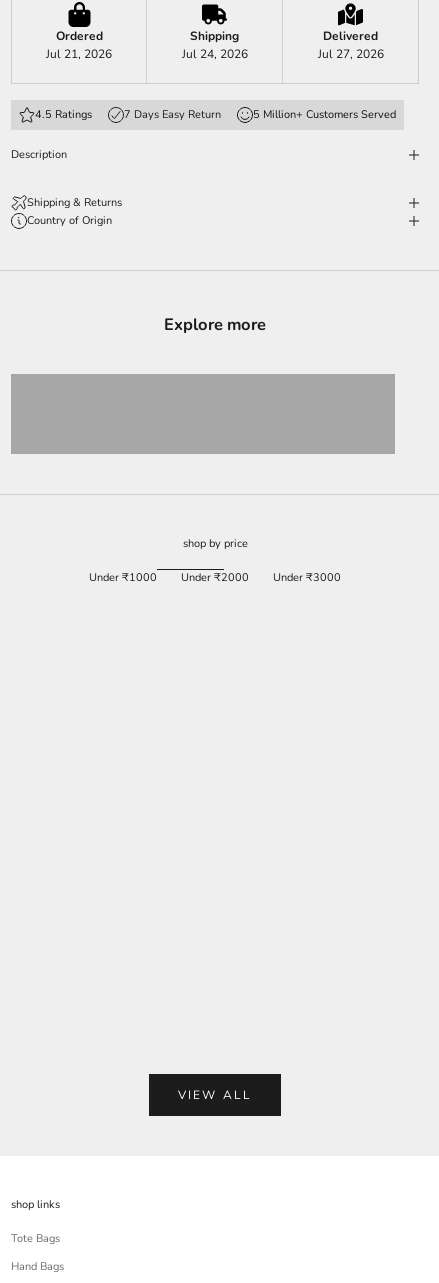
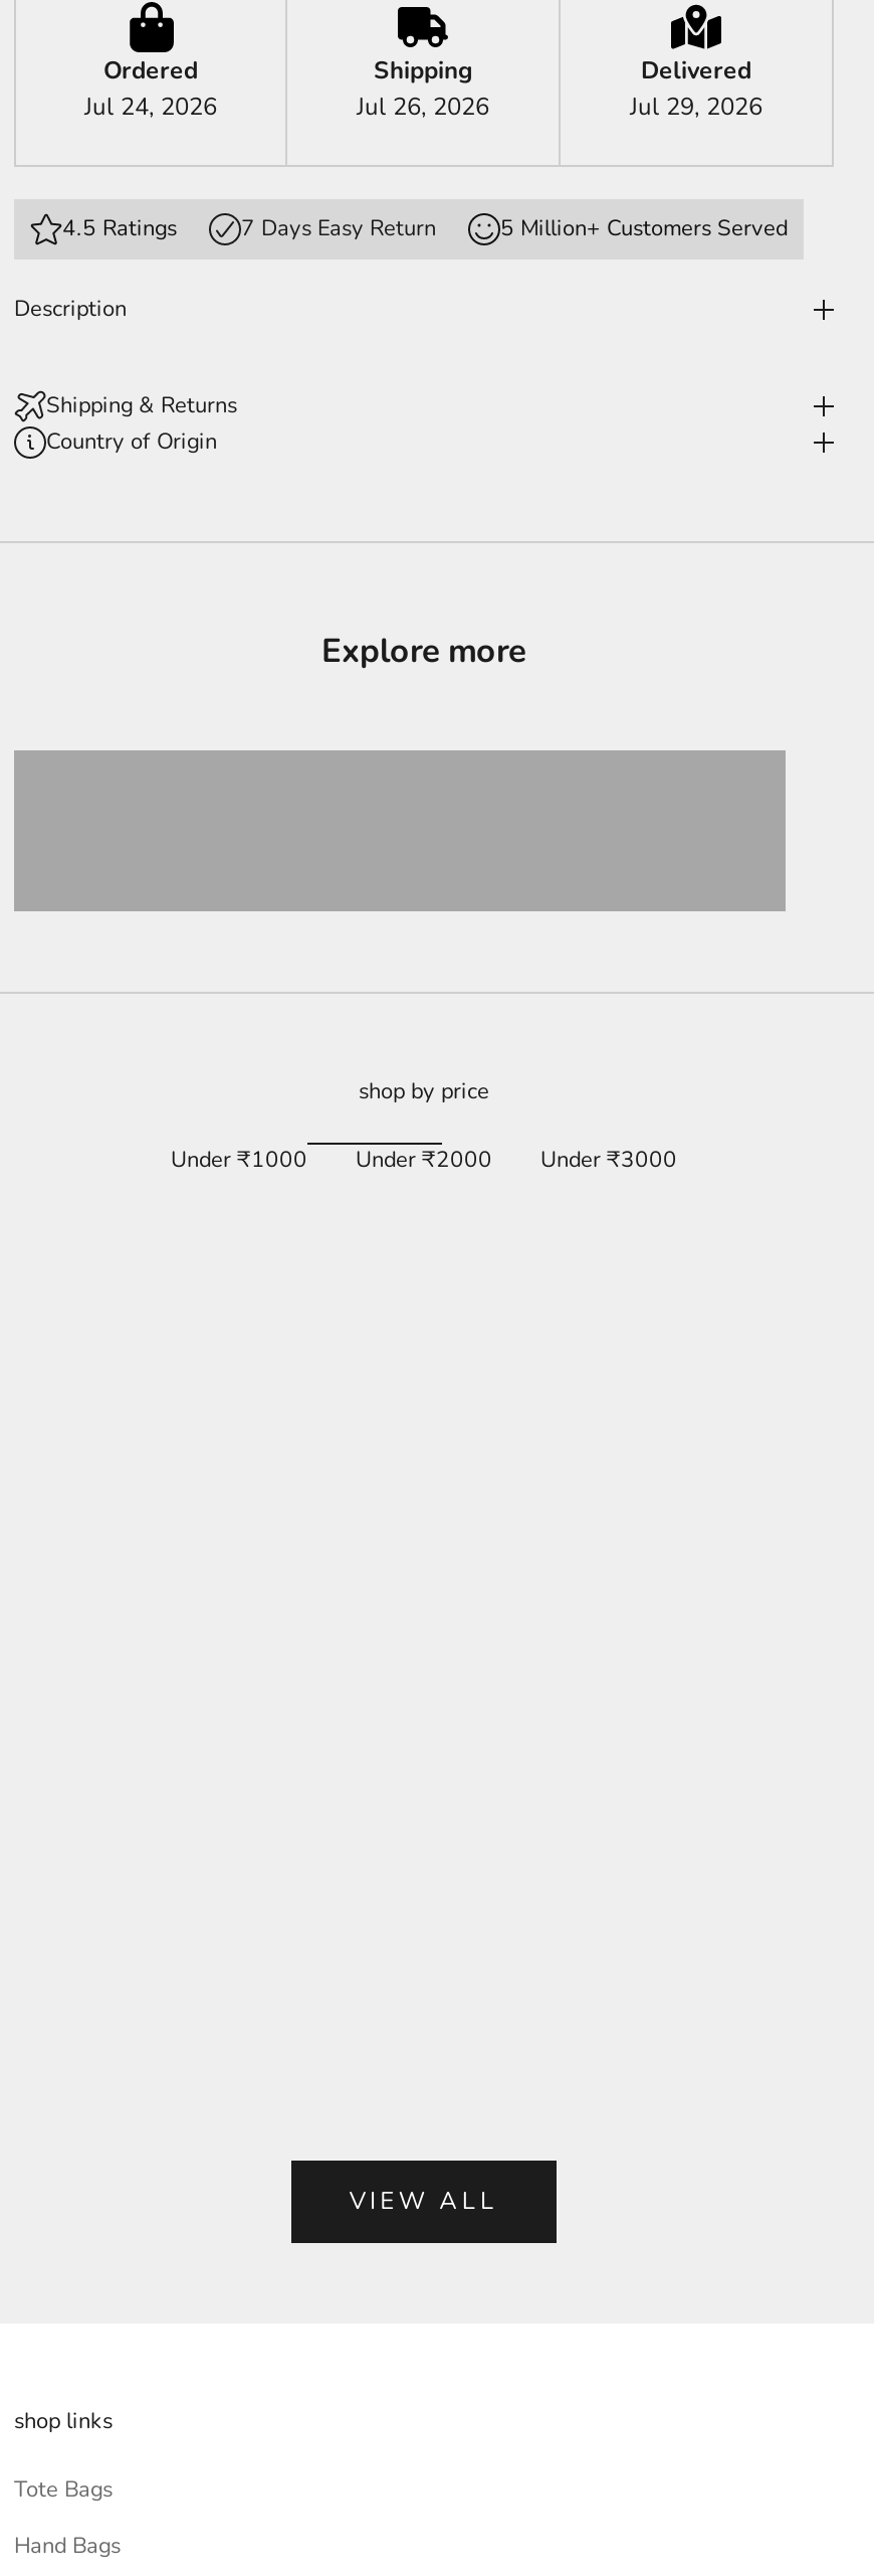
[46,45,112,61] Jul 21, 2026 -> [84,91,217,123] Jul 24, 2026
[181,45,247,61] Jul 24, 2026 -> [357,91,489,123] Jul 26, 2026
[317,45,383,61] Jul 27, 2026 -> [630,91,762,123] Jul 29, 2026

